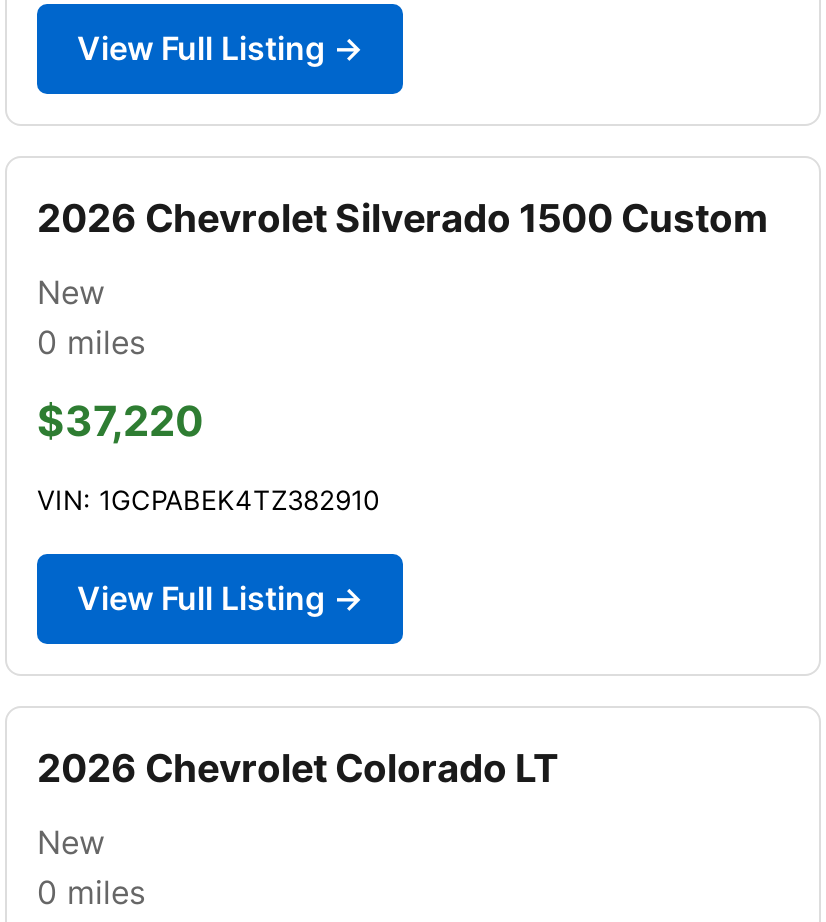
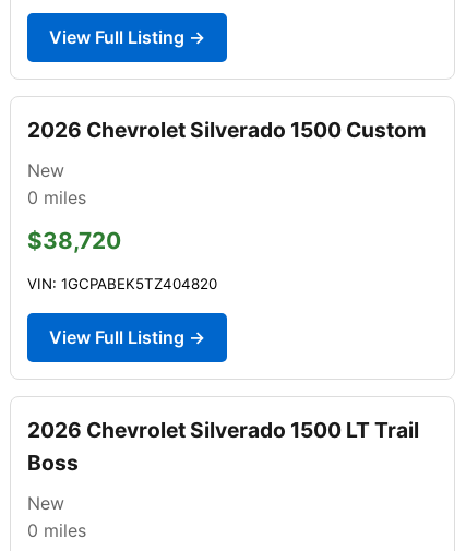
[37,396,203,446] $37,220 -> [27,227,121,254] $38,720
[37,484,379,516] VIN: 1GCPABEK4TZ382910 -> [27,275,217,292] VIN: 1GCPABEK5TZ404820
[37,744,559,792] 2026 Chevrolet Colorado LT -> [27,417,419,476] 2026 Chevrolet Silverado 1500 LT Trail | Boss

